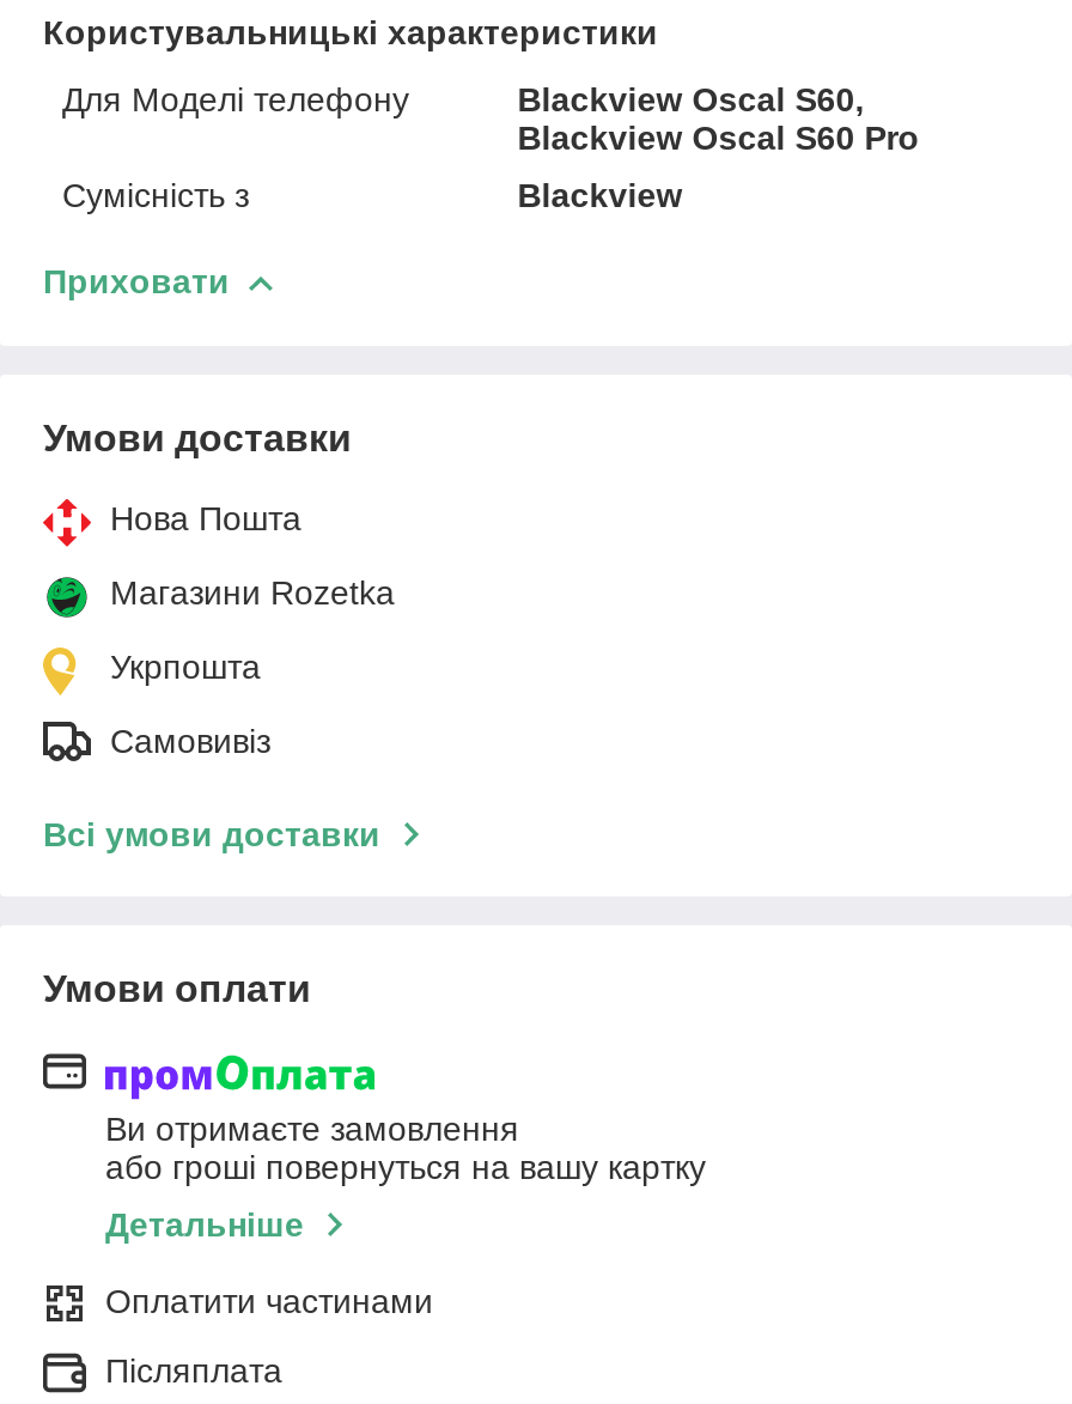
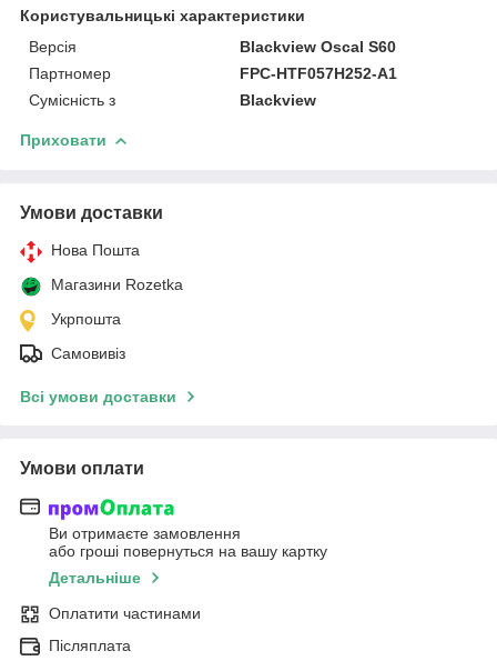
[62,80,919,157] Для Моделі телефону | Blackview Oscal S60, | Blackview Oscal S60 Pro -> [29,38,397,82] Версія | Blackview Oscal S60 | Партномер | FPC-HTF057H252-A1

